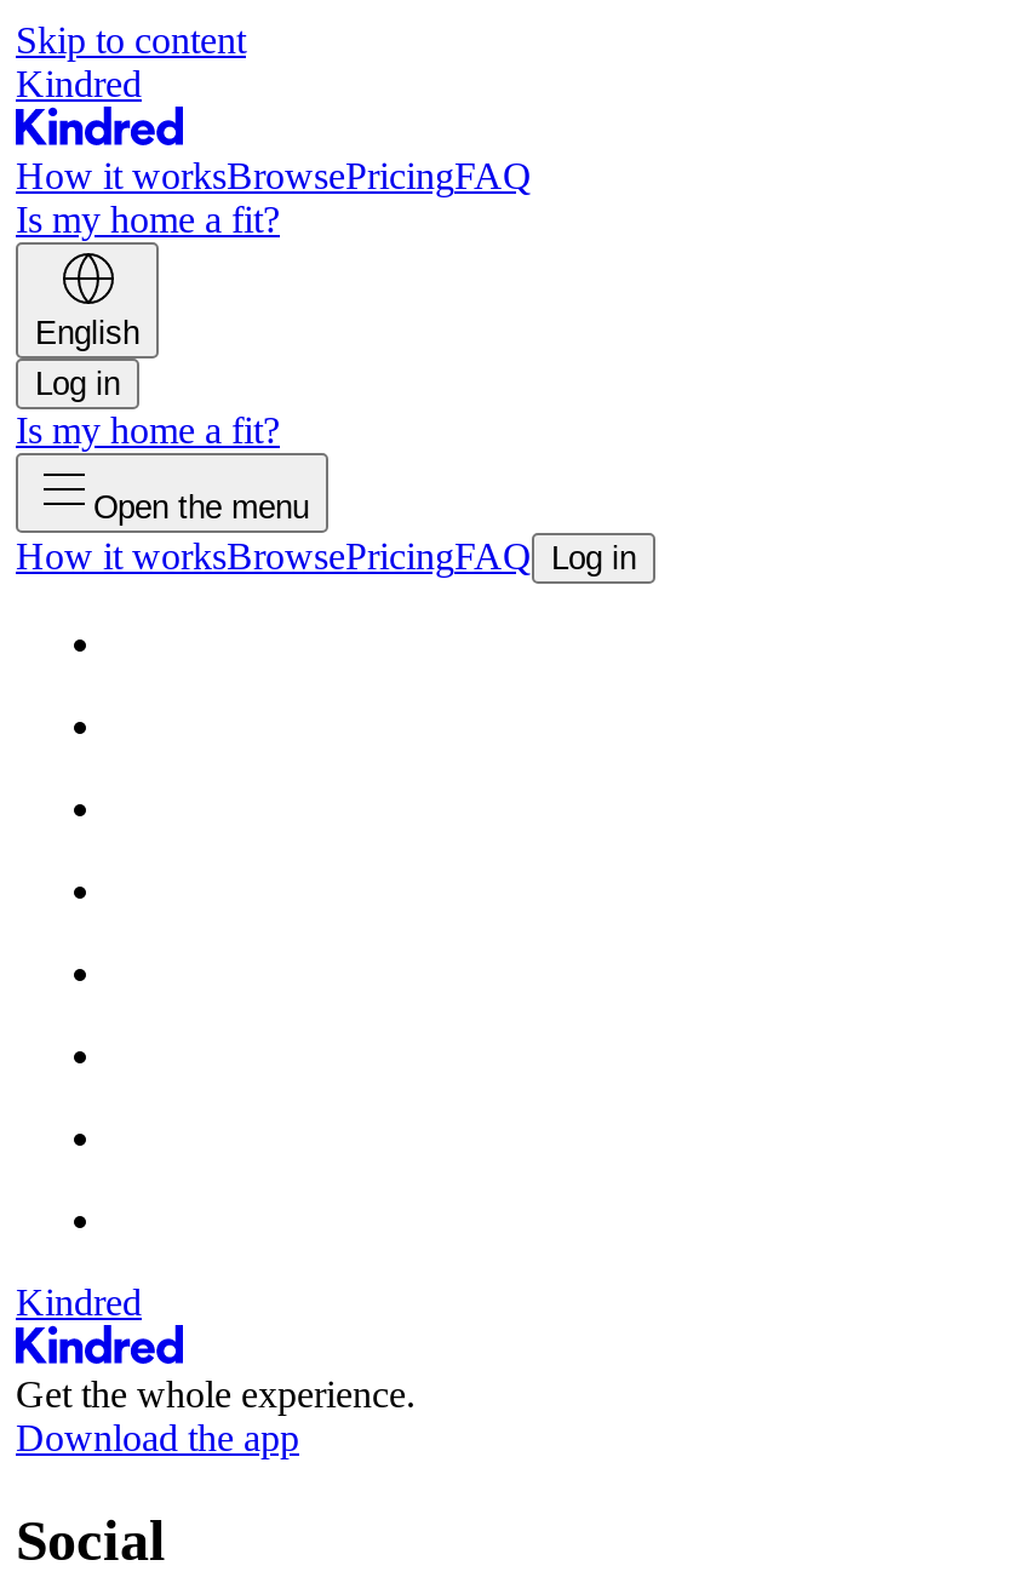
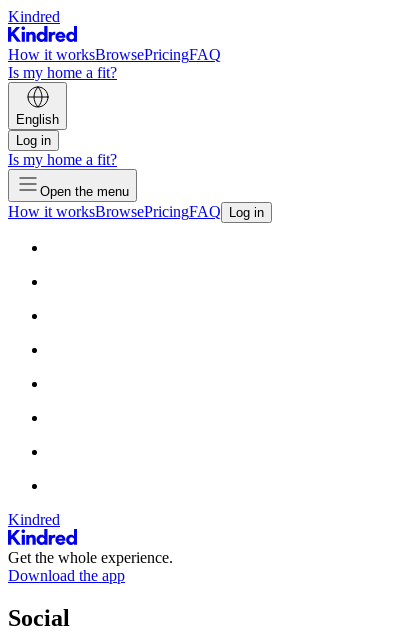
[16,19,246,61] Skip to content -> none

